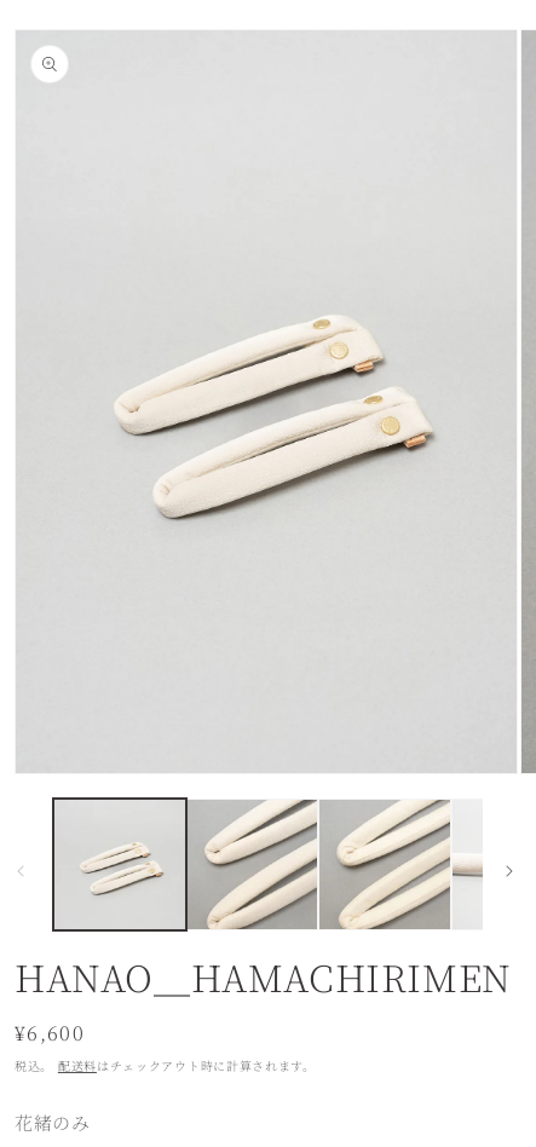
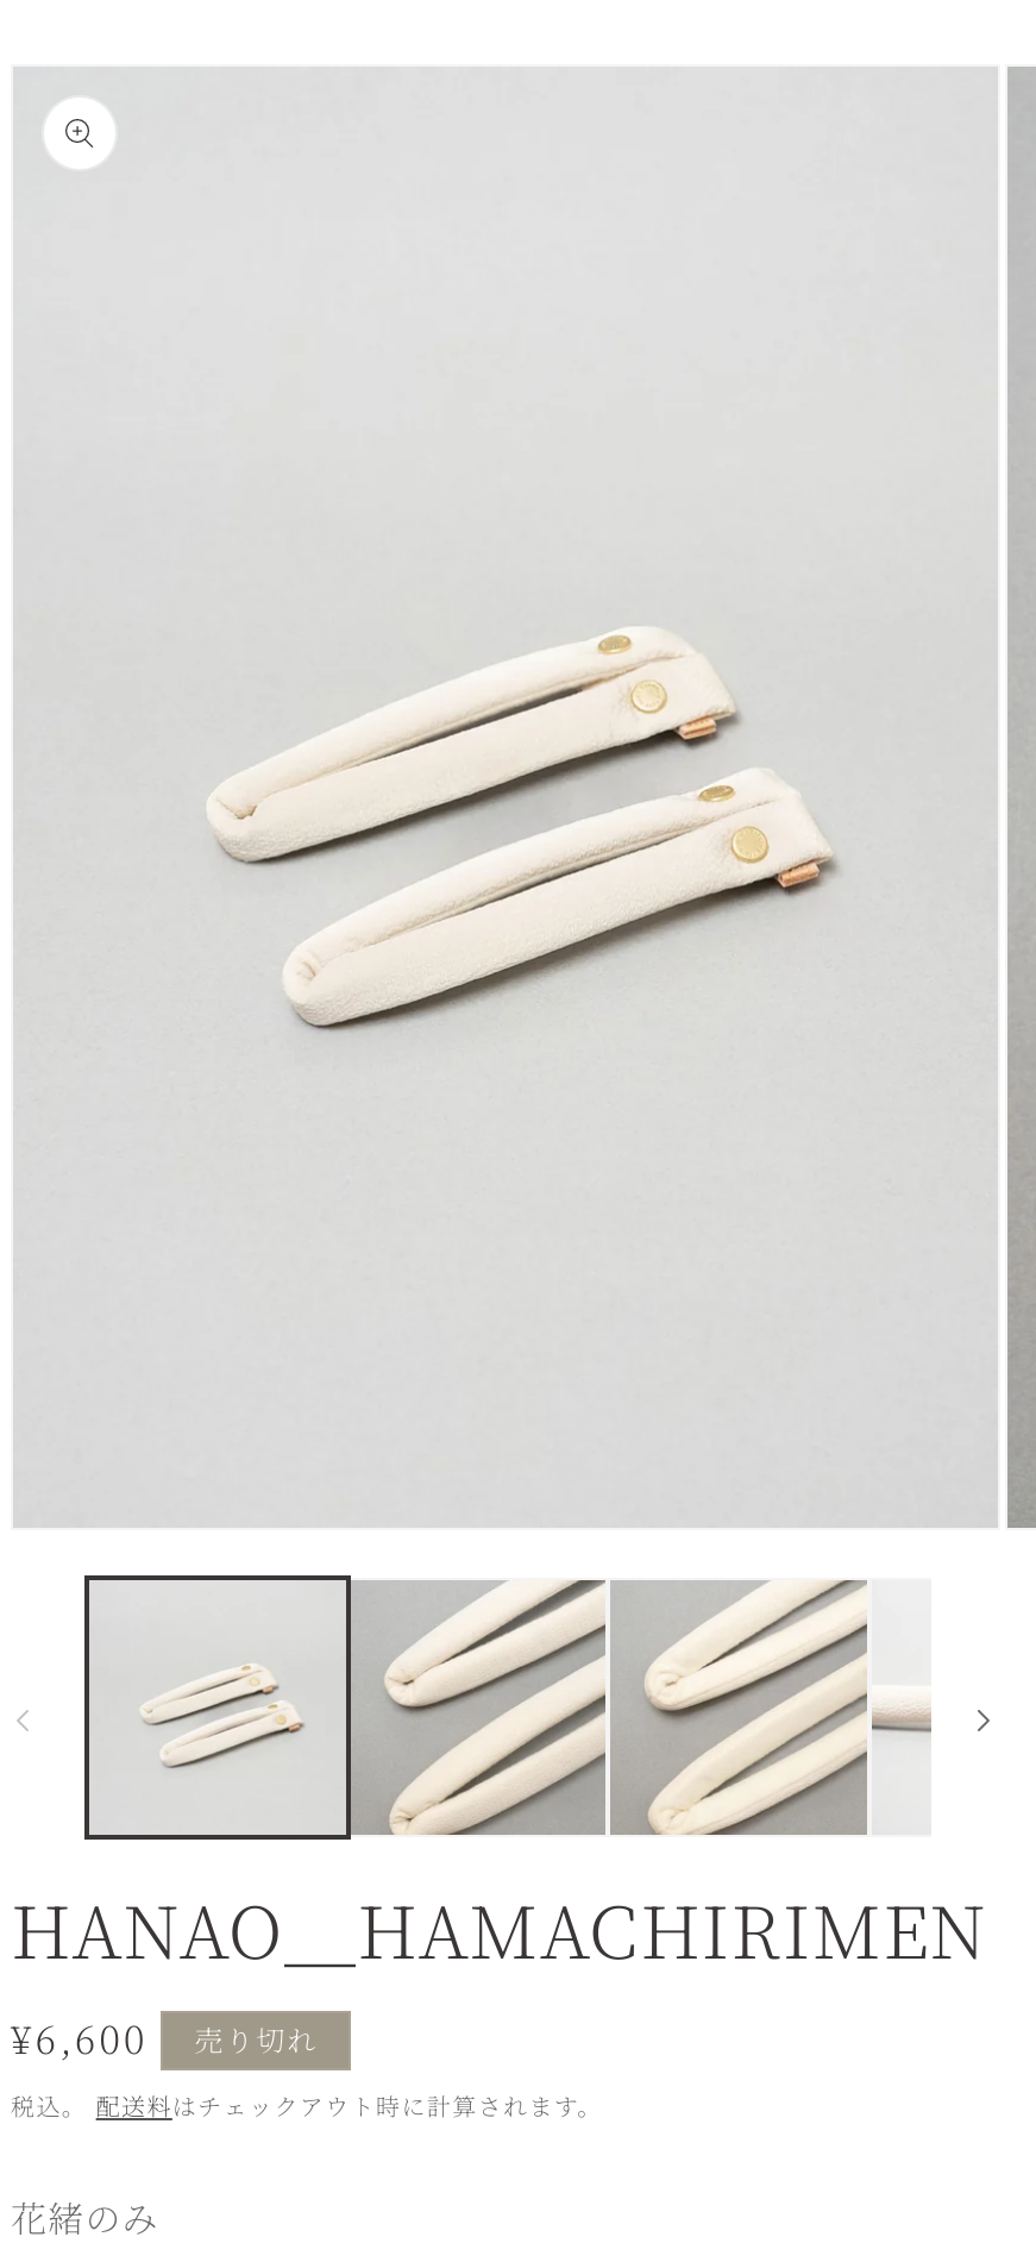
none -> [194,2019,318,2059] 売り切れ

